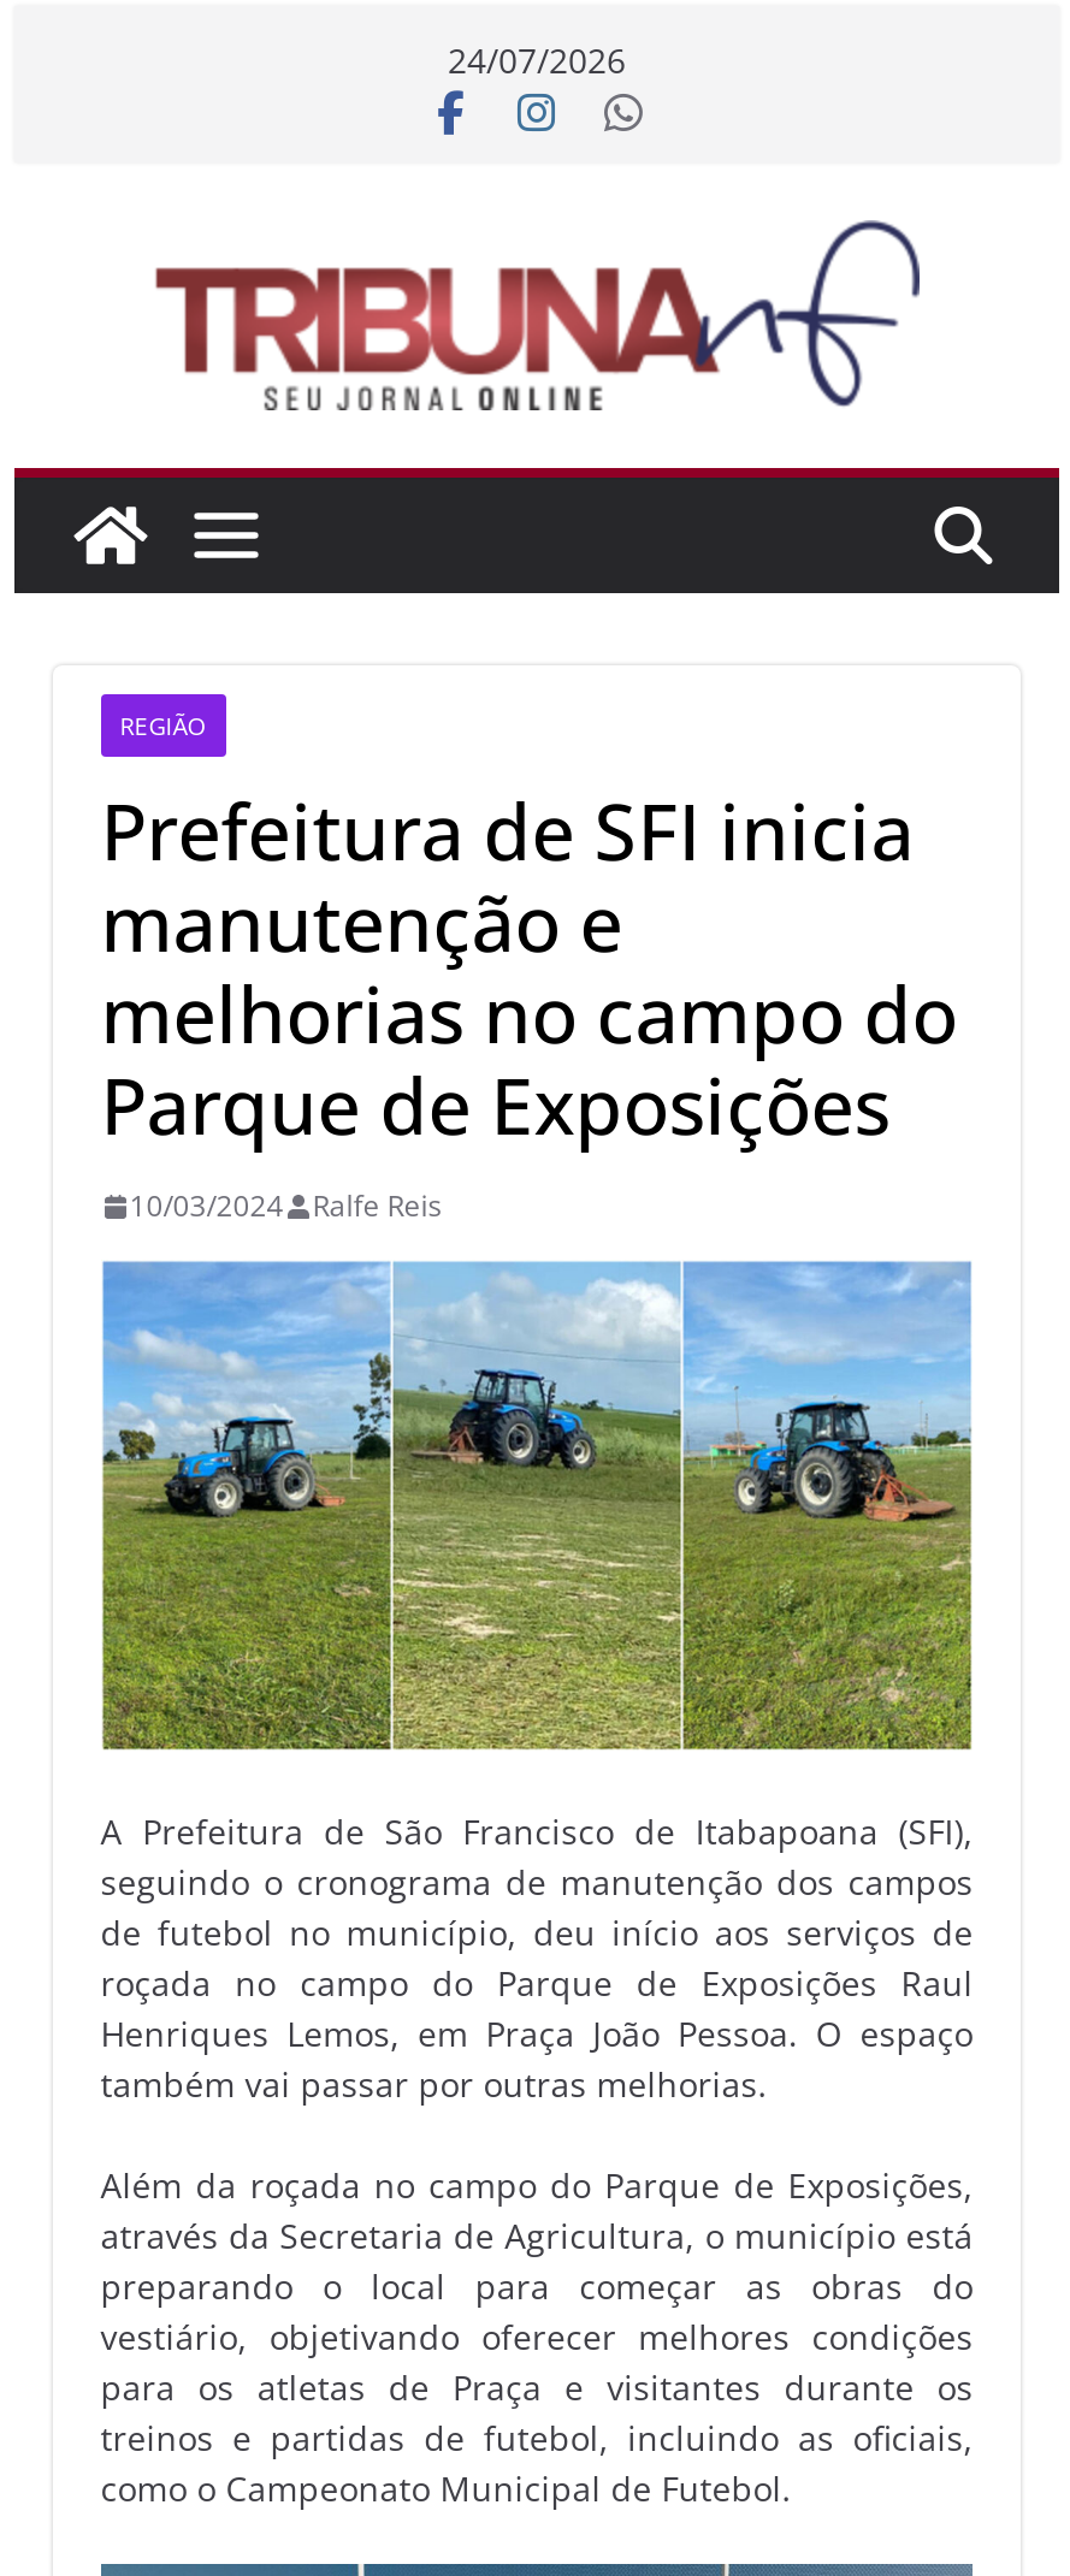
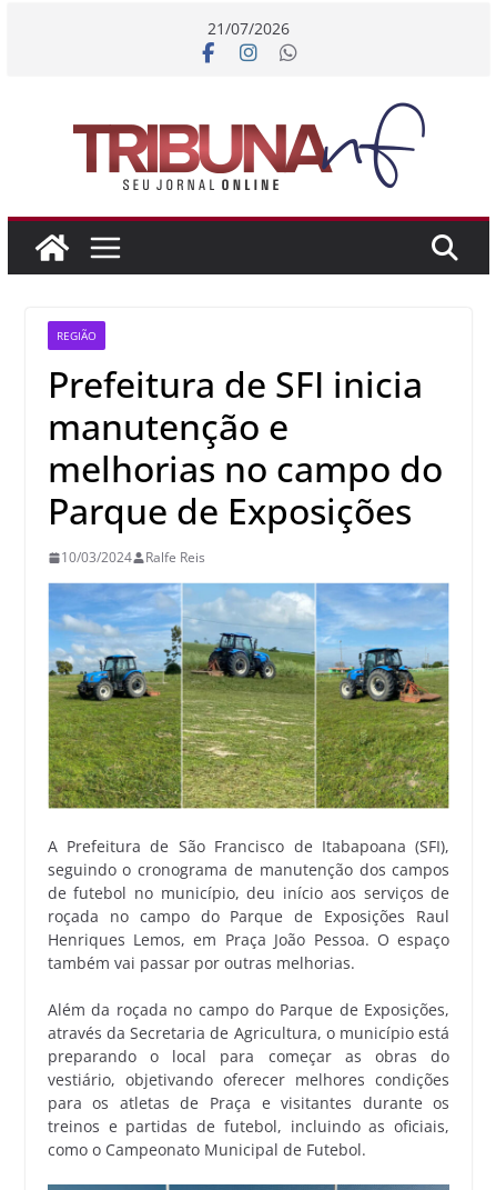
[448,37,626,83] 24/07/2026 -> [207,18,290,39] 21/07/2026

